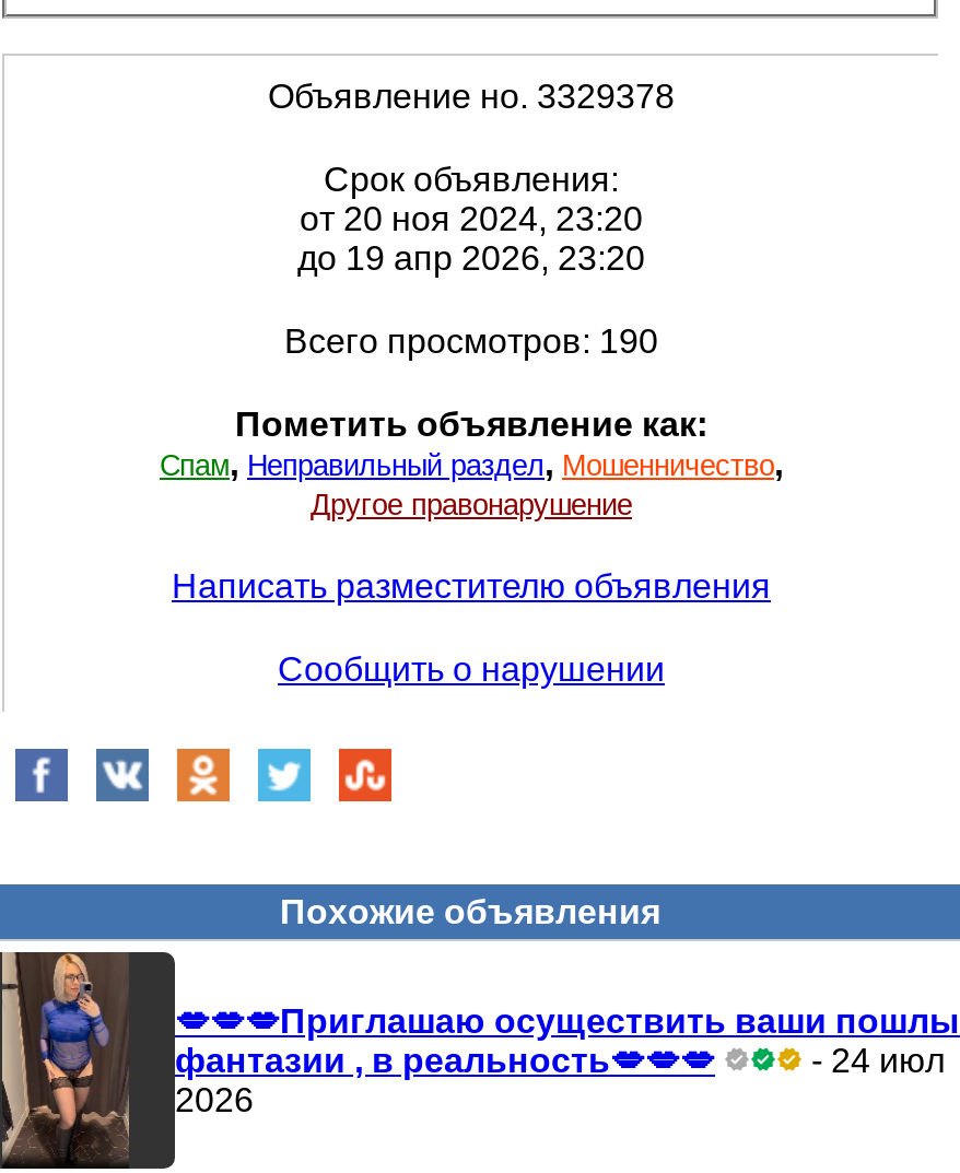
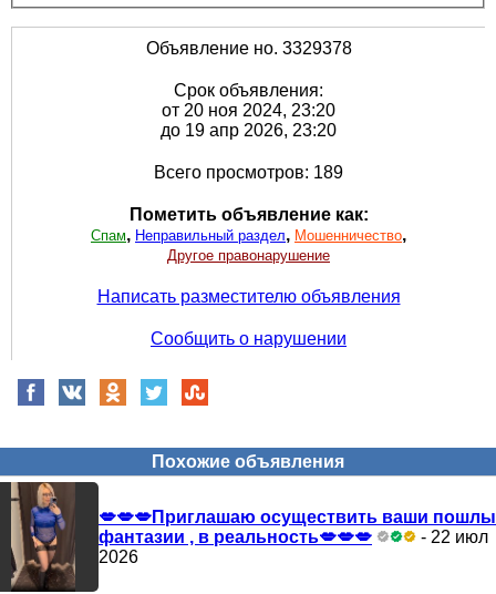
[284,322,658,359] Всего просмотров: 190 -> [154,163,343,182] Всего просмотров: 189
[803,1041,945,1079] - 24 июл -> [416,527,488,546] - 22 июл

